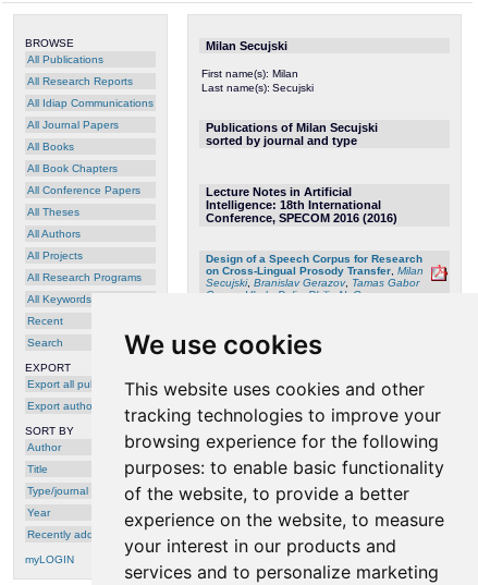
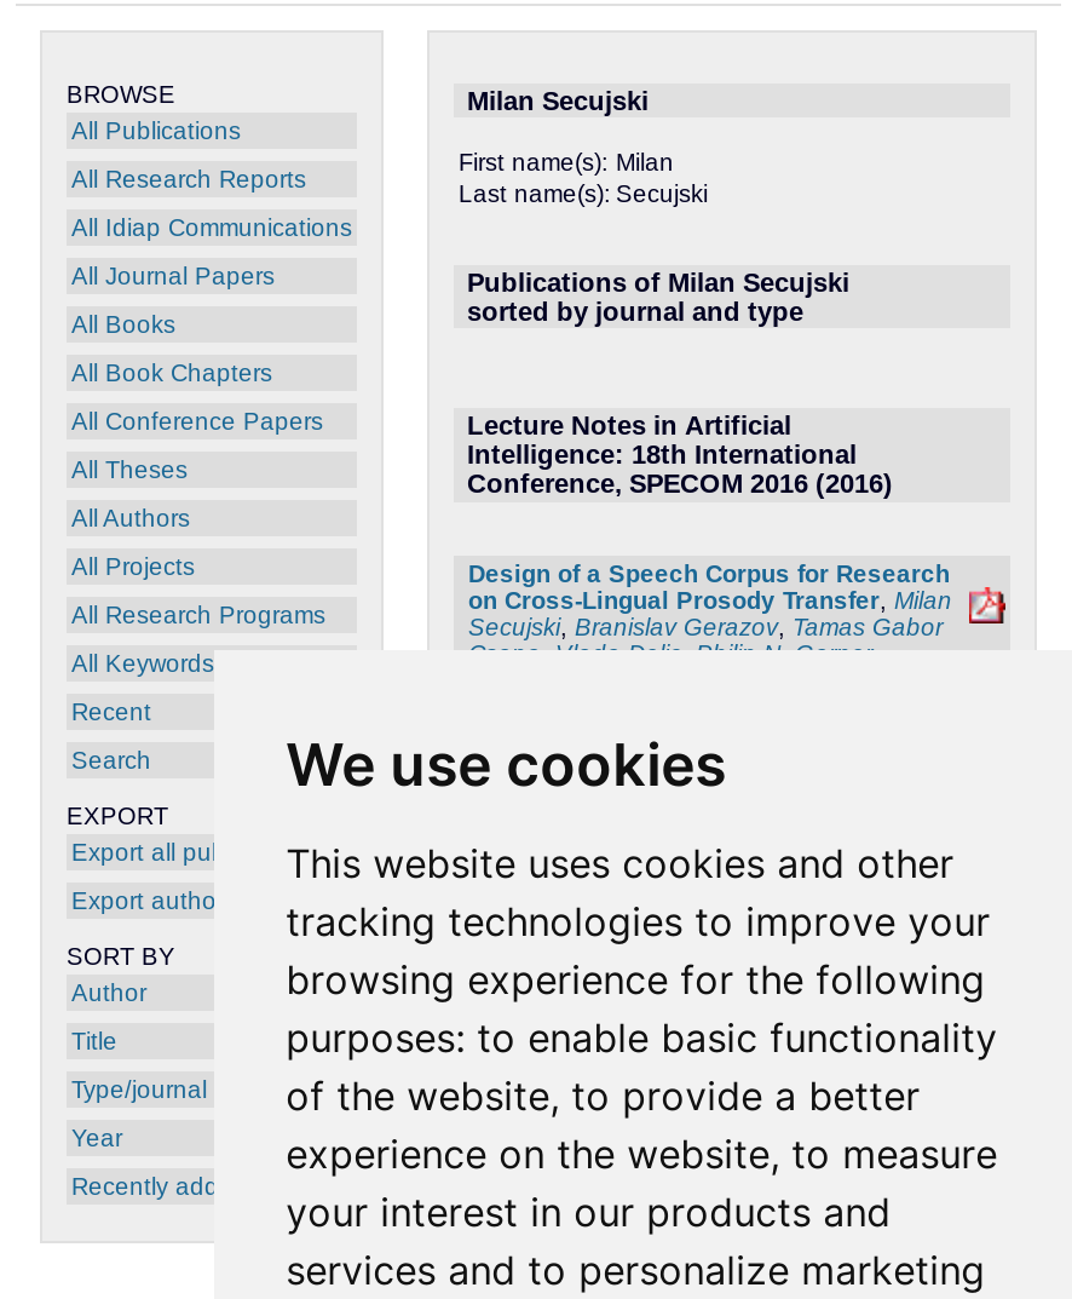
[25,553,74,565] myLOGIN -> none

